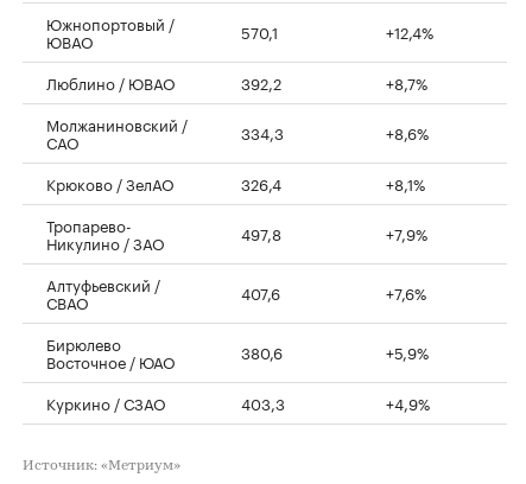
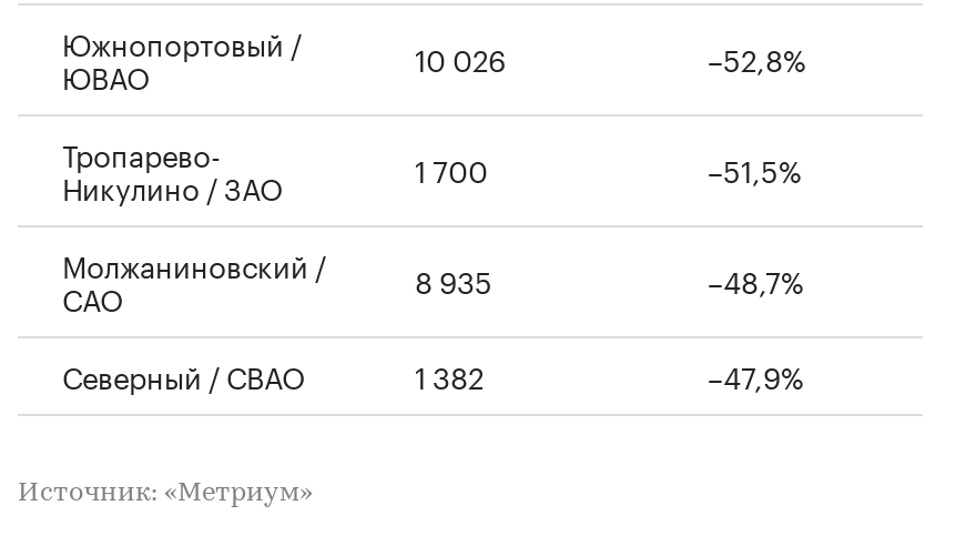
[241,19,433,43] 570,1 | +12,4% -> [415,34,805,79] 10 026 | –52,8%
[46,70,427,94] Люблино / ЮВАО | 392,2 | +8,7% -> [415,145,801,190] 1 700 | –51,5%
[46,120,430,414] 334,3 | +8,6% | Крюково / ЗелАО | 326,4 | +8,1% | 497,8 | +7,9% | Алтуфьевский / | СВАО | 407,6 | +7,6% | Бирюлево | Восточное / ЮАО | 380,6 | +5,9% | Куркино / СЗАО | 403,3 | +4,9% -> [62,256,803,396] 8 935 | –48,7% | Северный / СВАО | 1 382 | –47,9%
moved [46,212,165,254] -> [62,130,284,207]: Тропарево- | Никулино / ЗАО

